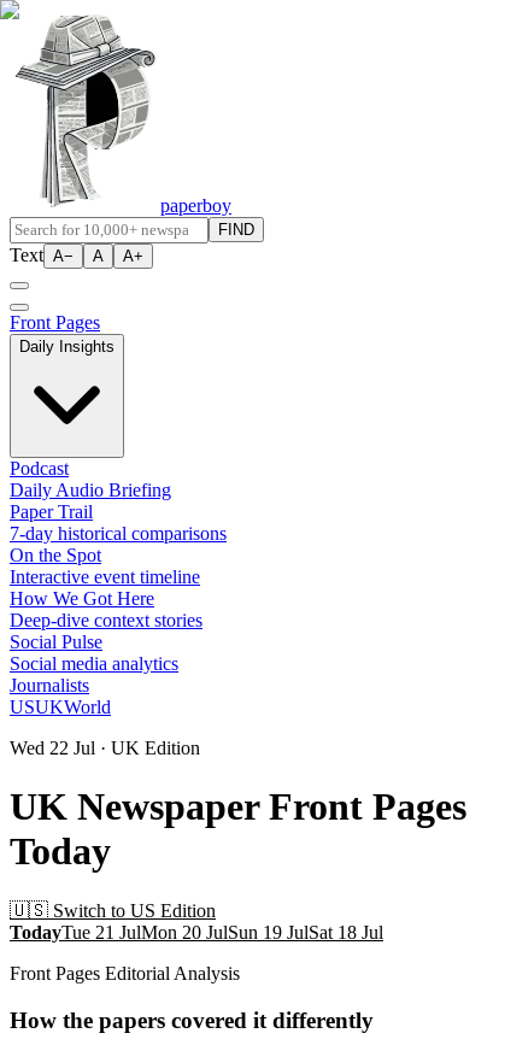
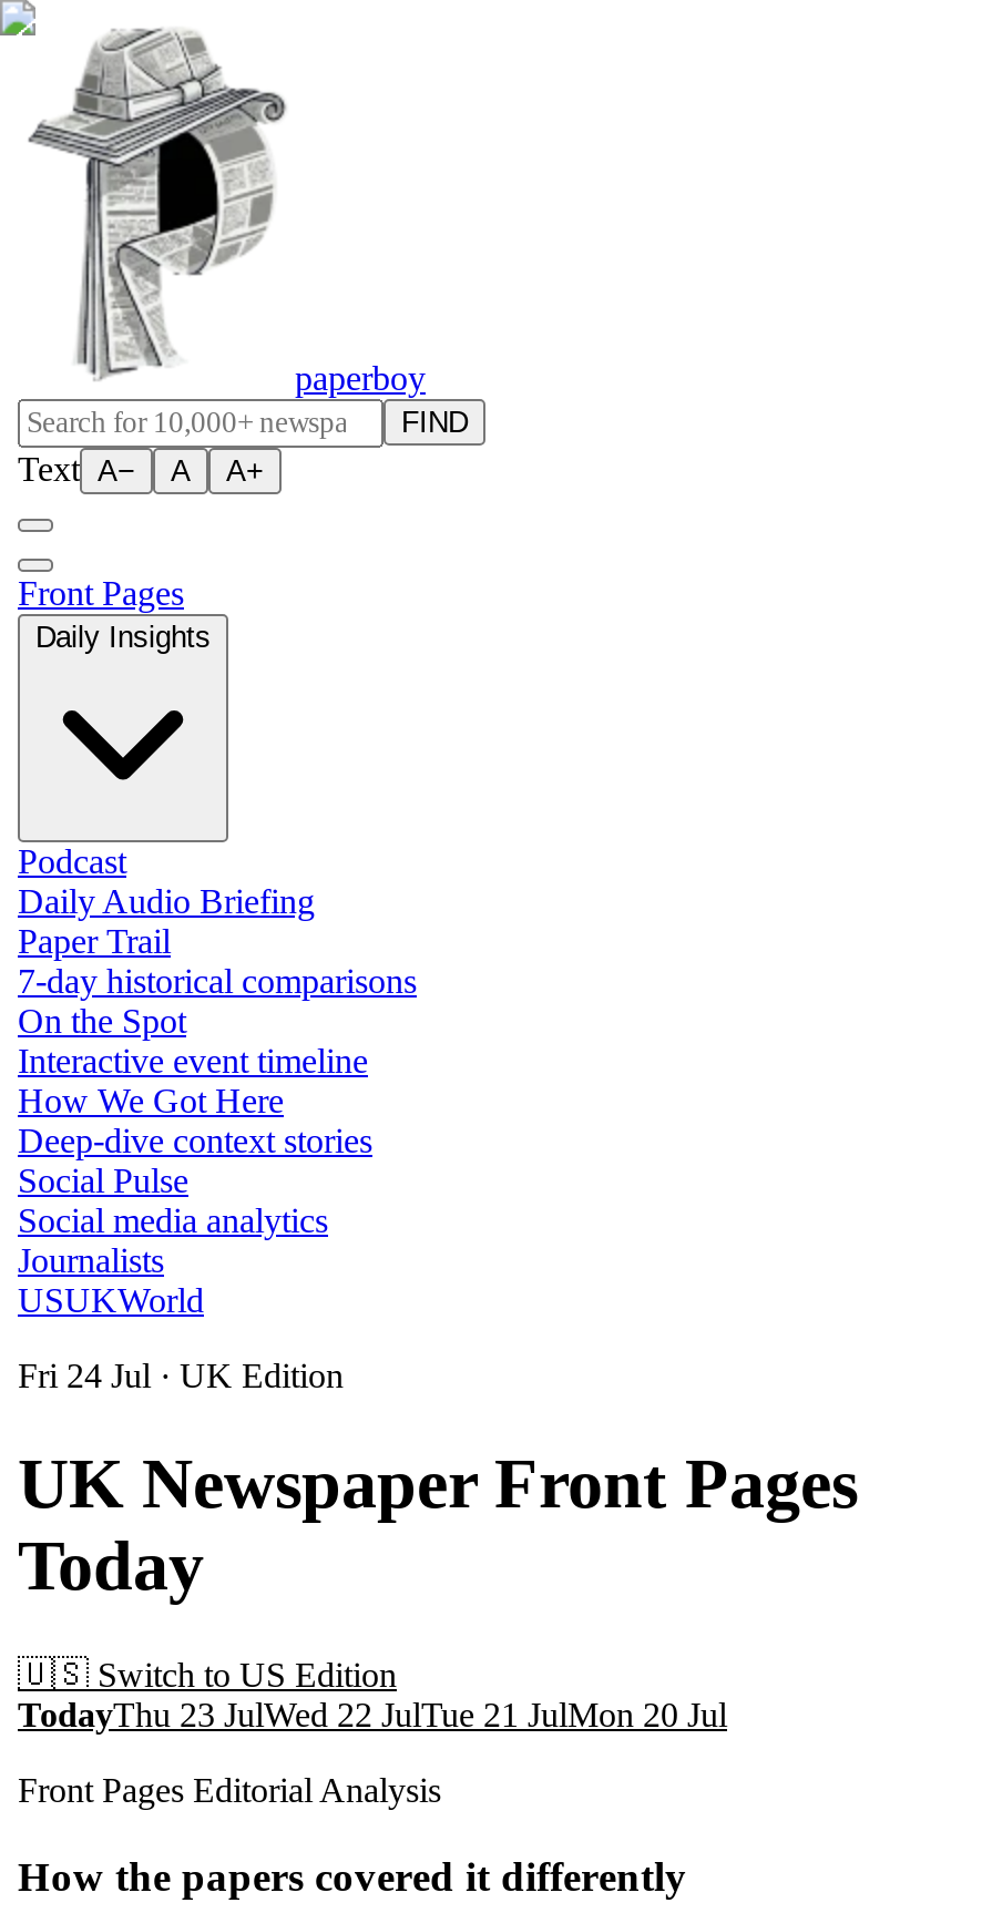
[10,738,200,758] Wed 22 Jul · UK Edition -> [18,1357,344,1394] Fri 24 Jul · UK Edition
[10,922,383,942] TodayTue 21 JulMon 20 JulSun 19 JulSat 18 Jul -> [18,1696,727,1733] TodayThu 23 JulWed 22 JulTue 21 JulMon 20 Jul

